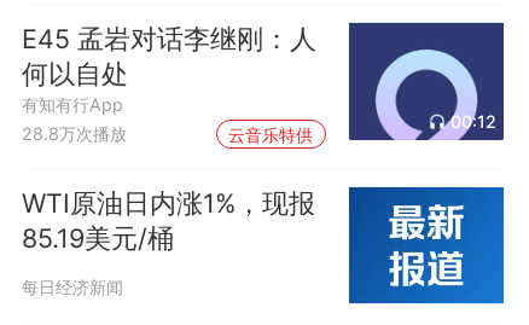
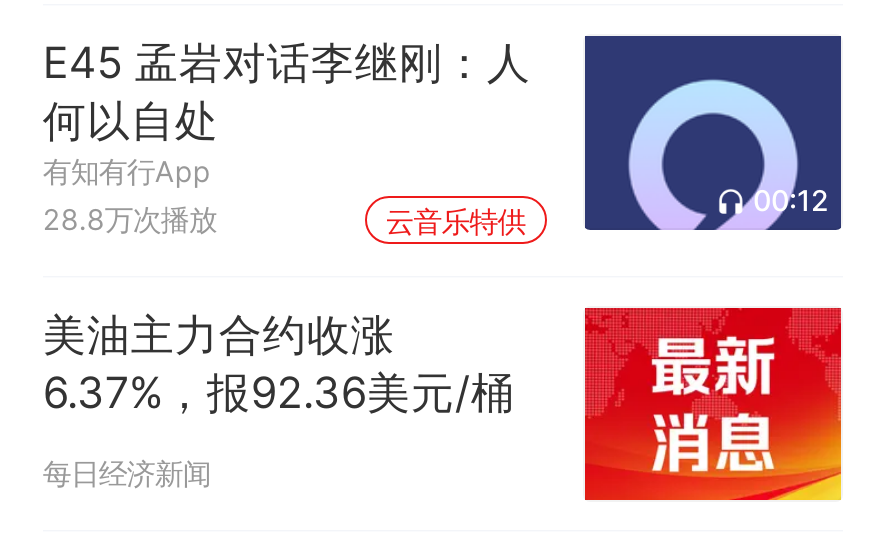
[22,186,505,304] [image] | WTI原油日内涨1%，现报 | 85.19美元/桶 -> [43,306,843,502] [image] | 美油主力合约收涨 | 6.37%，报92.36美元/桶

